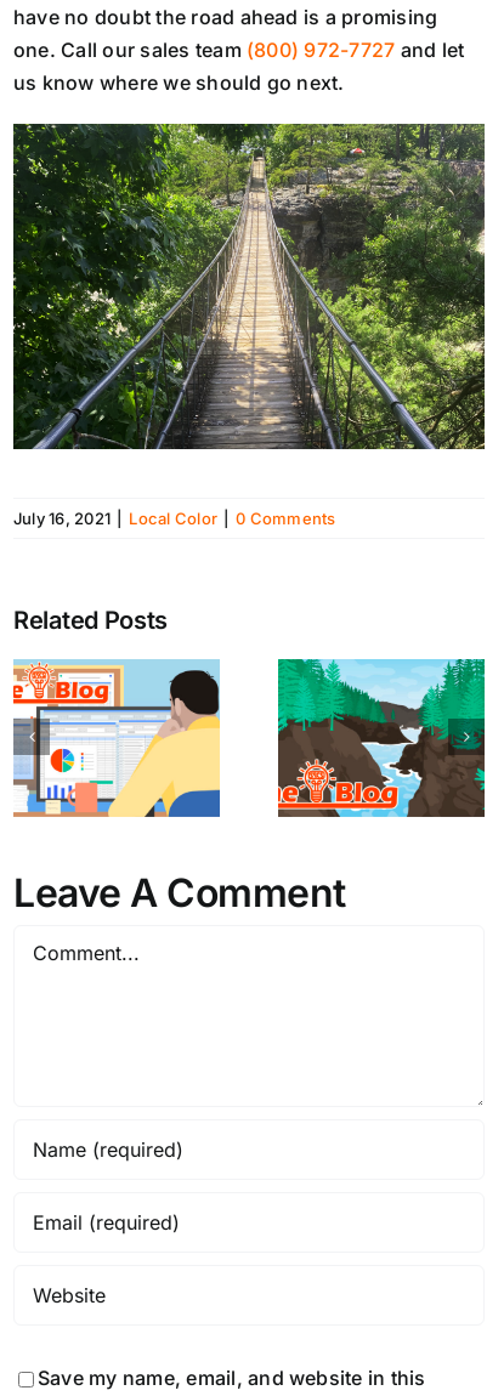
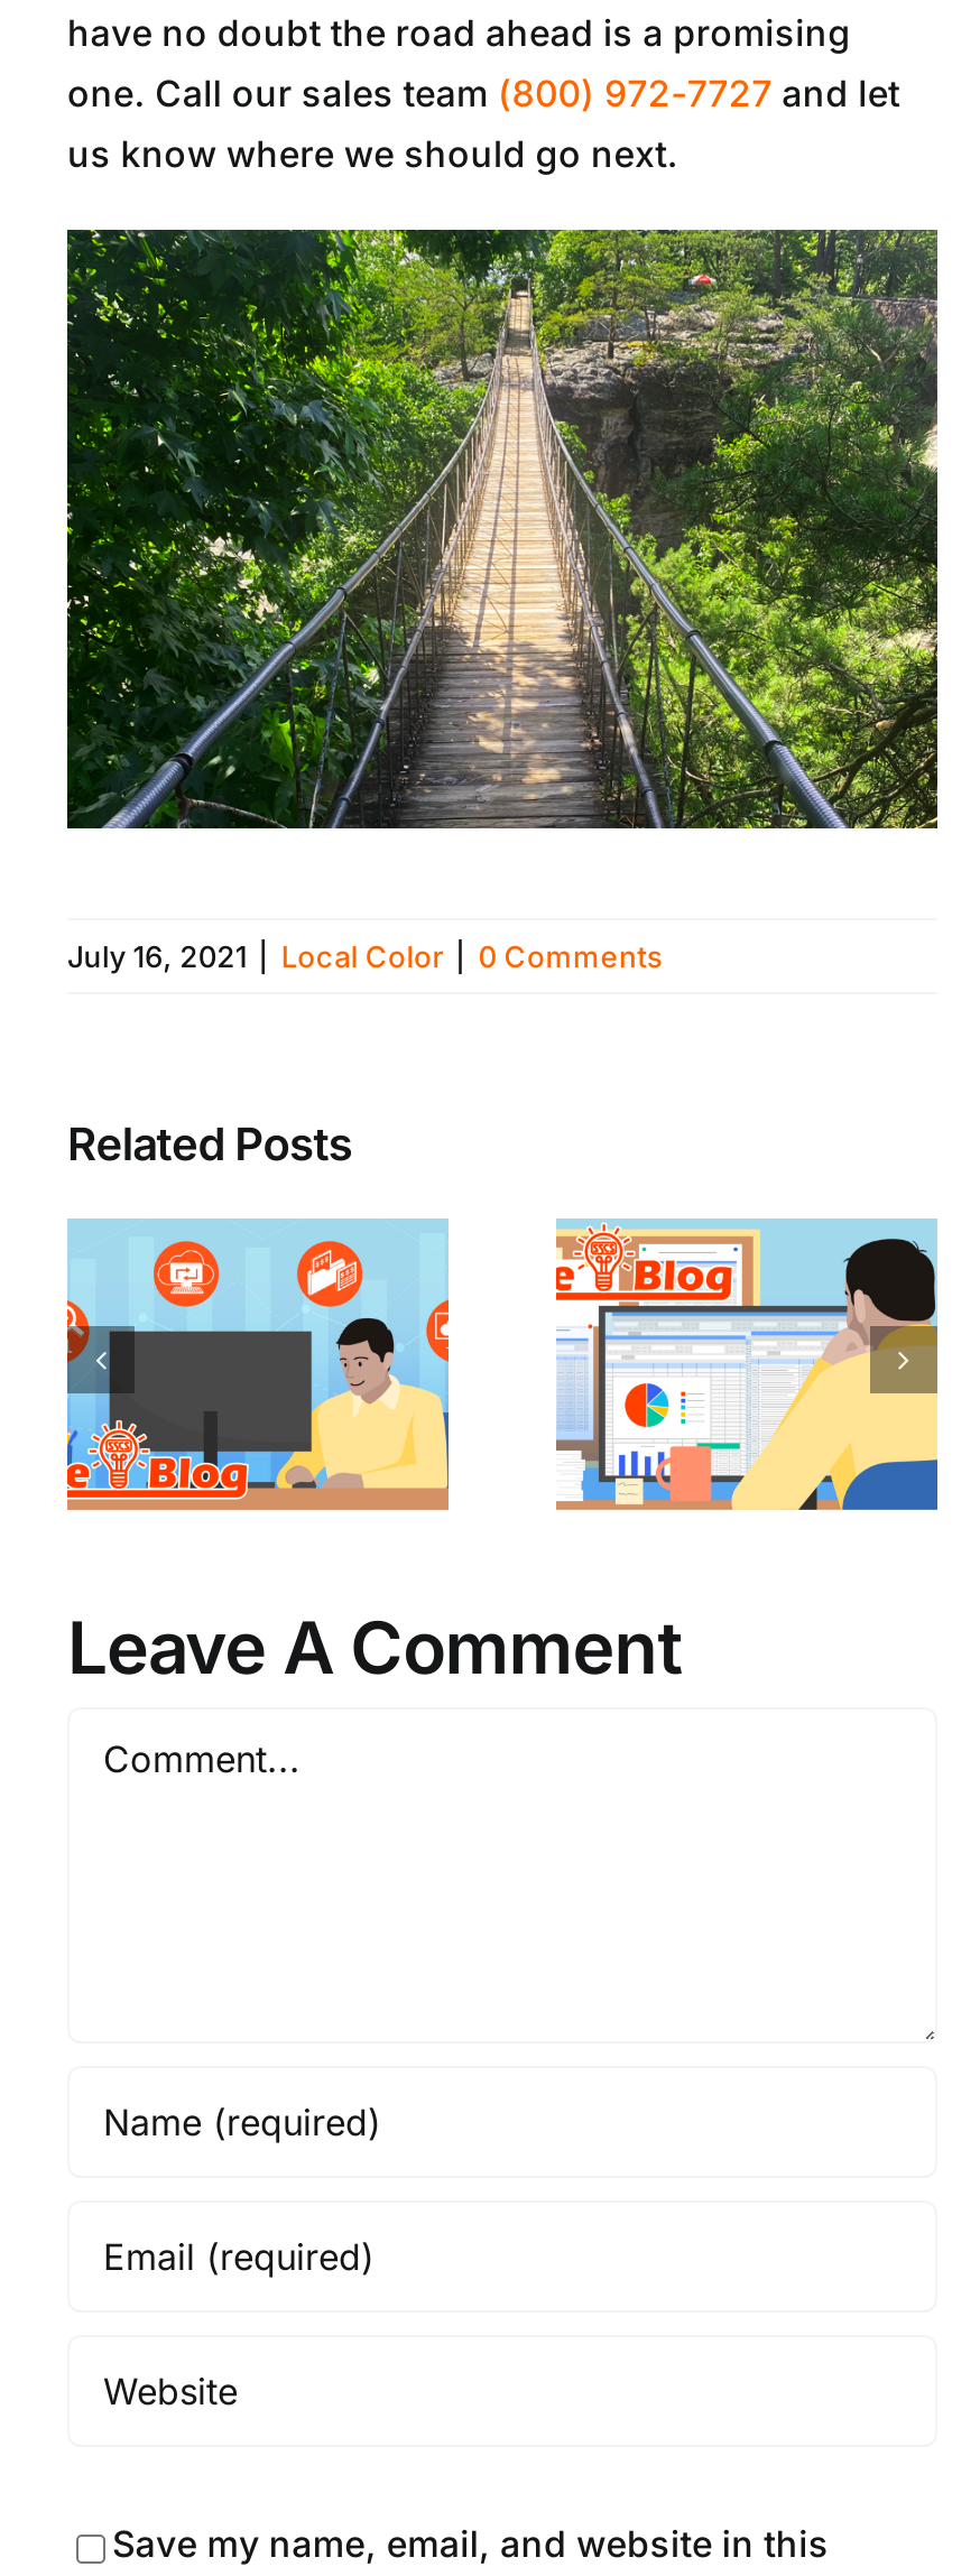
[12,662,221,818] [image] -> [65,1224,451,1511] [image]
[277,658,486,818] [image] -> [554,1217,940,1511] [image]

